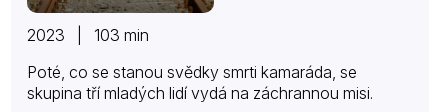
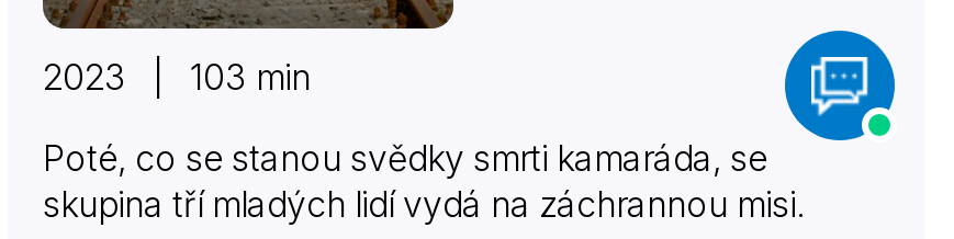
none -> [783,29,897,143] [image]

